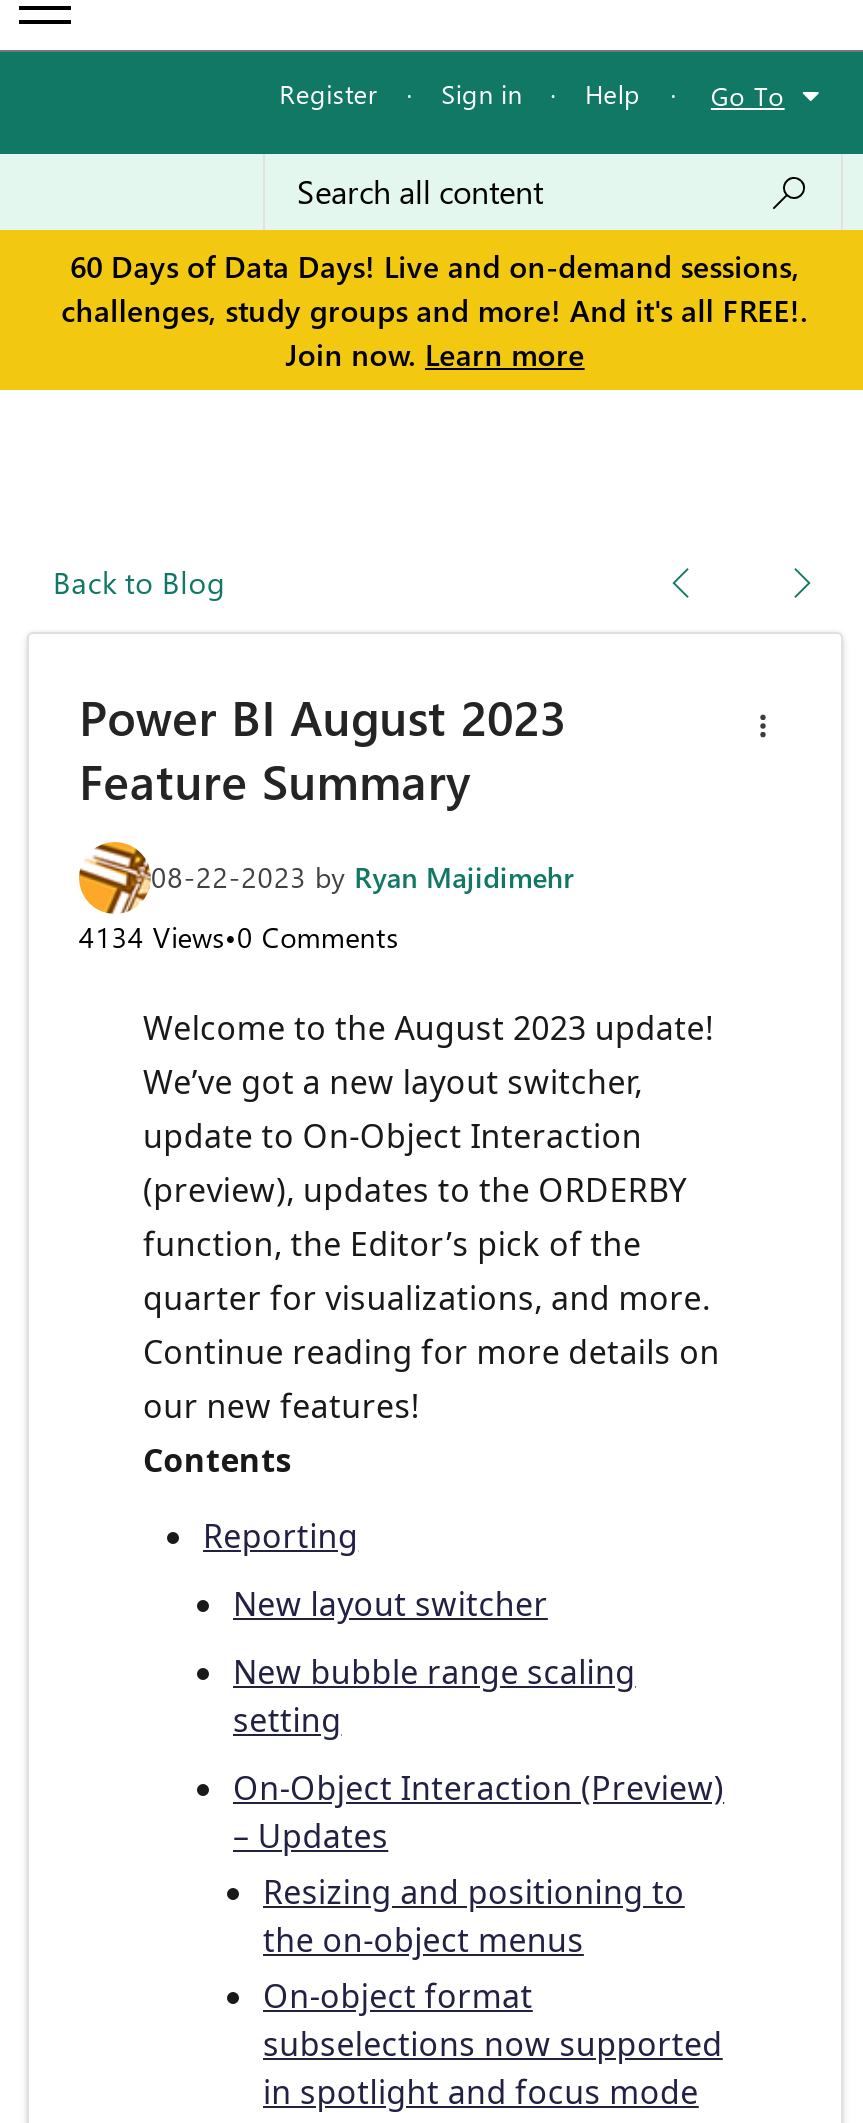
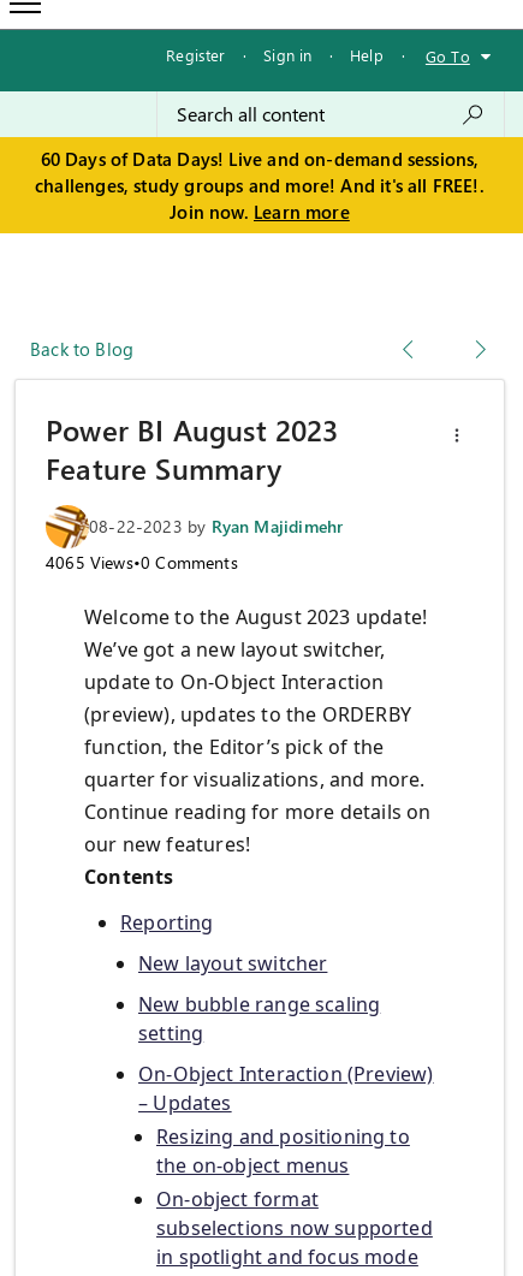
[79,919,399,957] 4134 Views•0 Comments -> [46,551,238,574] 4065 Views•0 Comments

